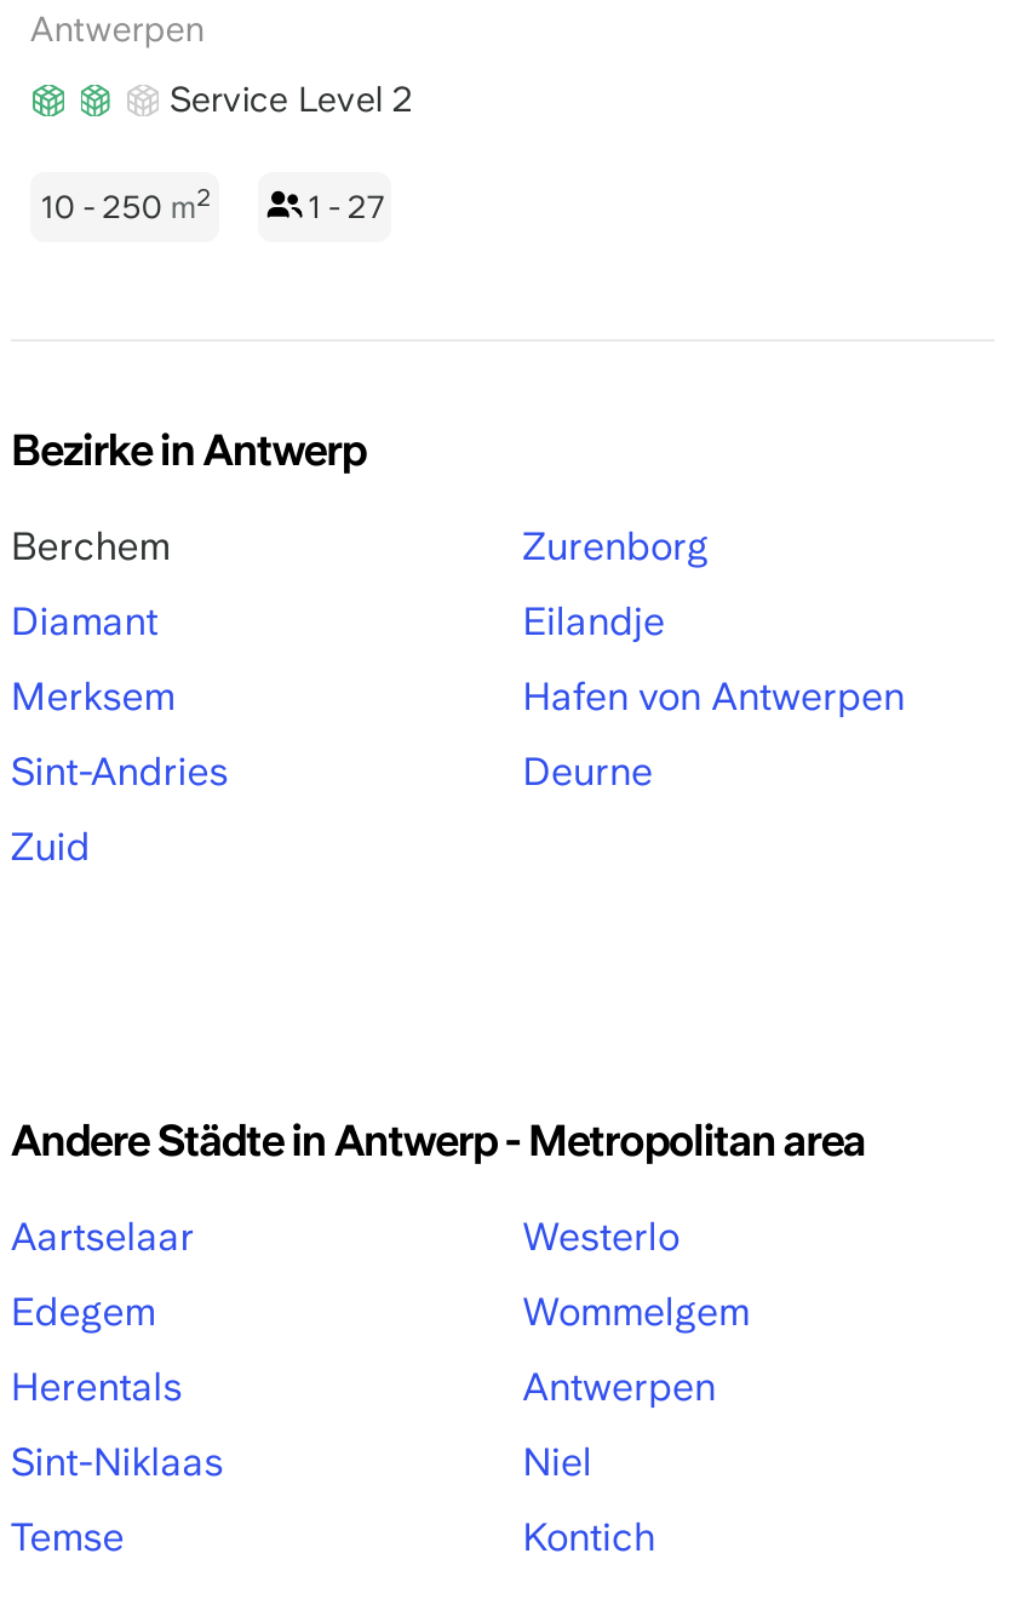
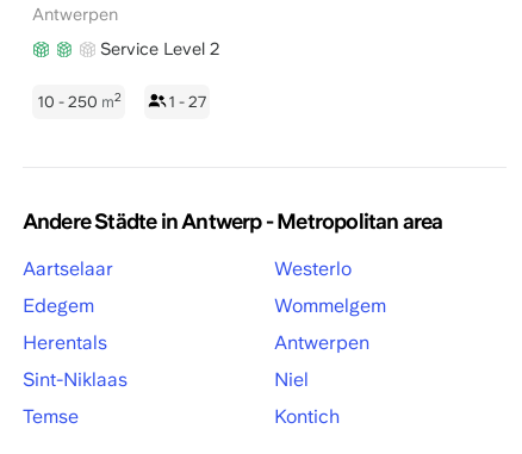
[10,424,366,870] Bezirke in Antwerp | Berchem | Diamant | Merksem | Sint-Andries | Zuid -> none
[522,523,905,795] Zurenborg | Eilandje | Hafen von Antwerpen | Deurne -> none

